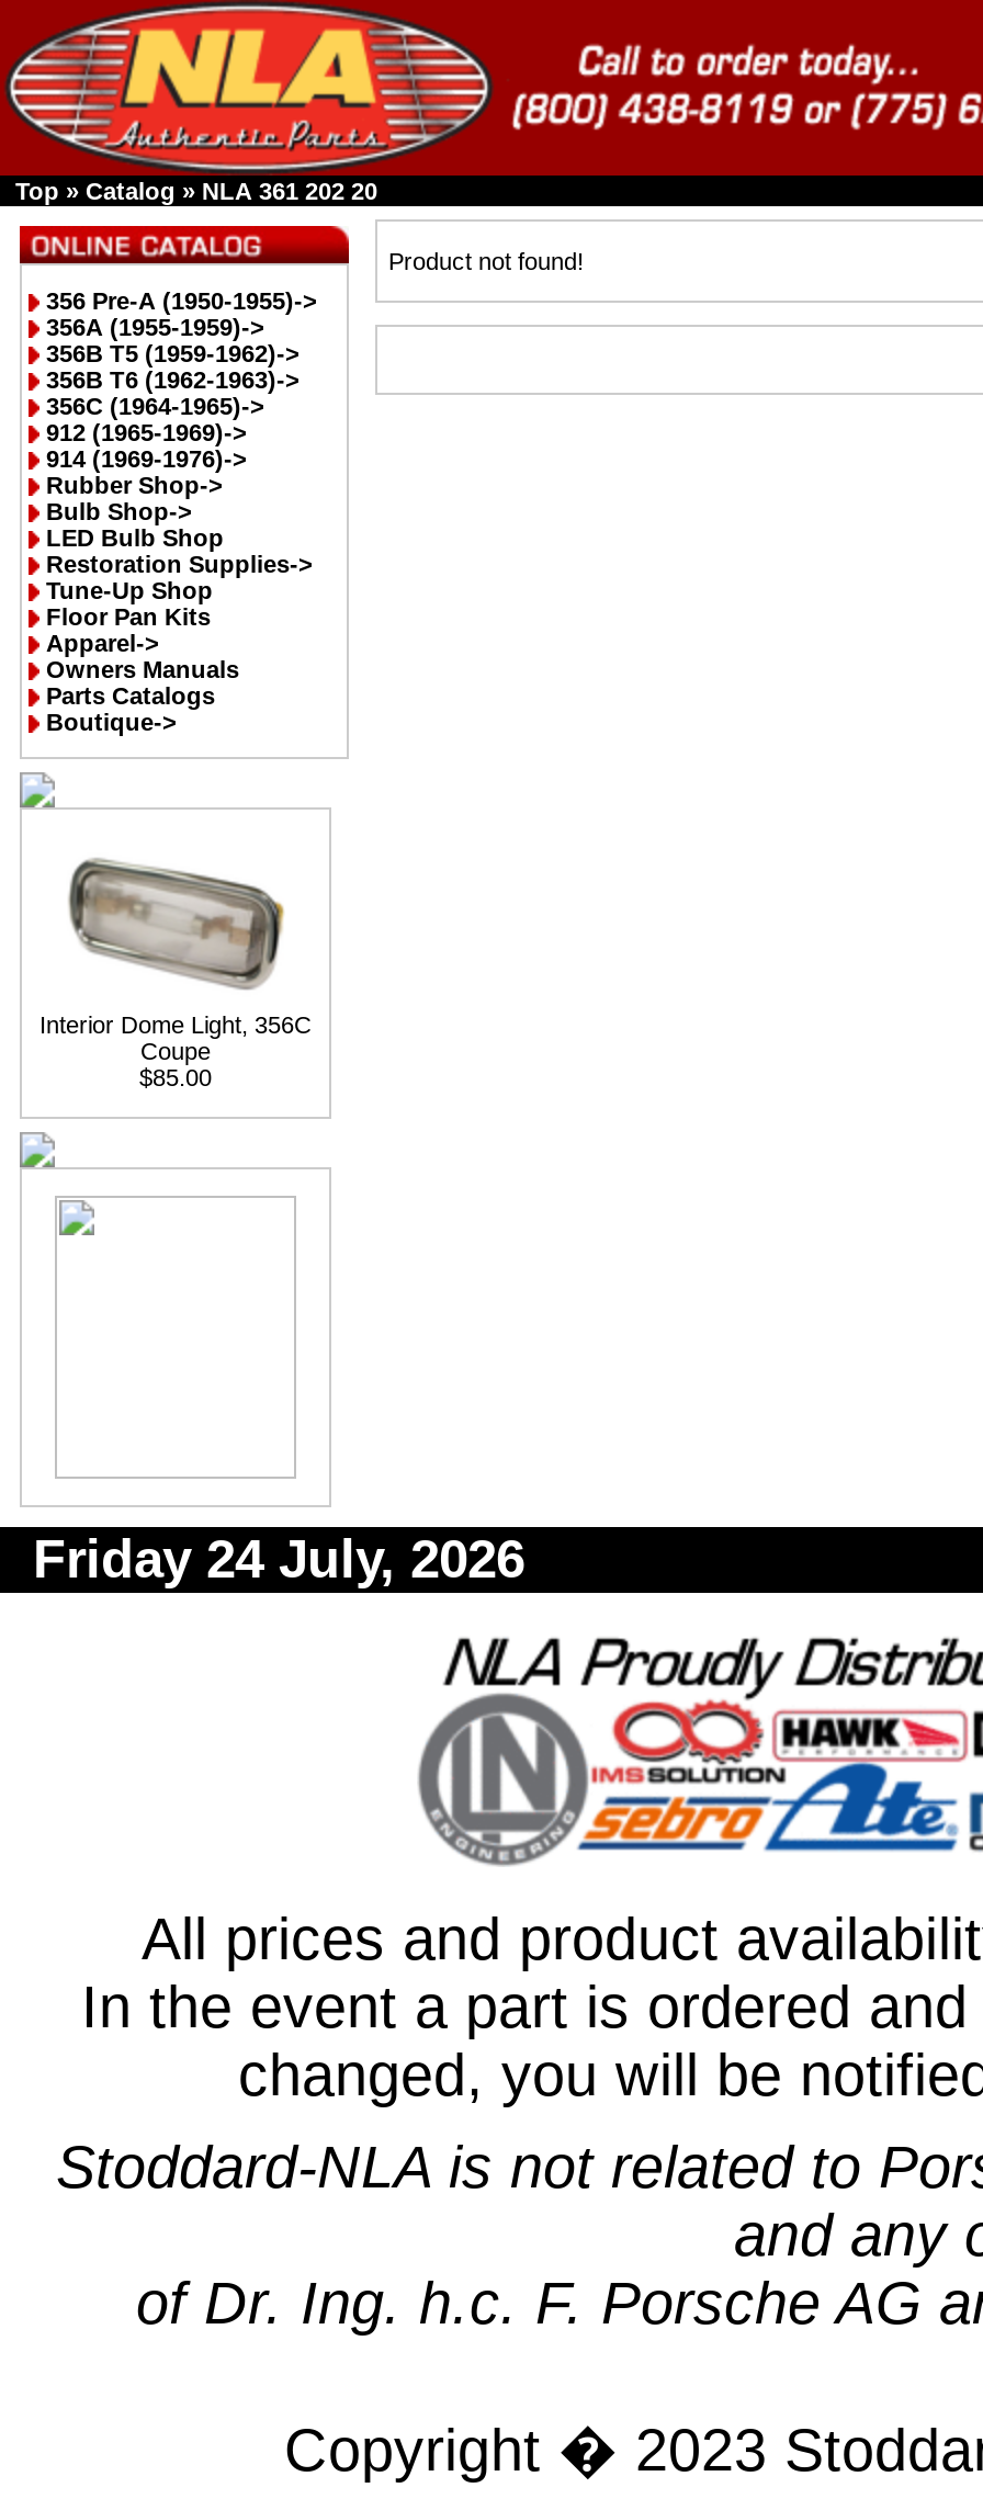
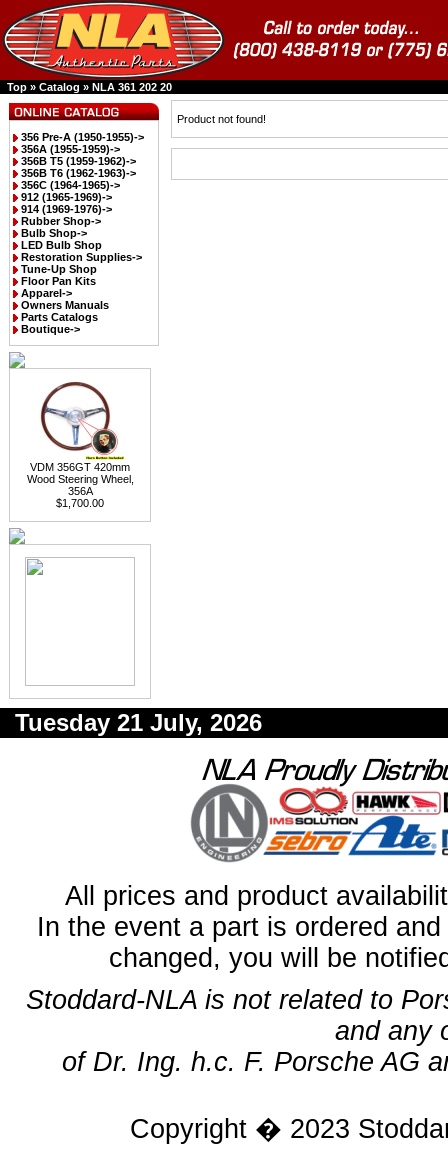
[39,858,312,1090] [image] | Interior Dome Light, 356C | Coupe | $85.00 -> [26,381,133,509] [image] | VDM 356GT 420mm | Wood Steering Wheel, | 356A | $1,700.00
[2,1529,555,1588] Friday 24 July, 2026 -> [1,709,276,736] Tuesday 21 July, 2026

